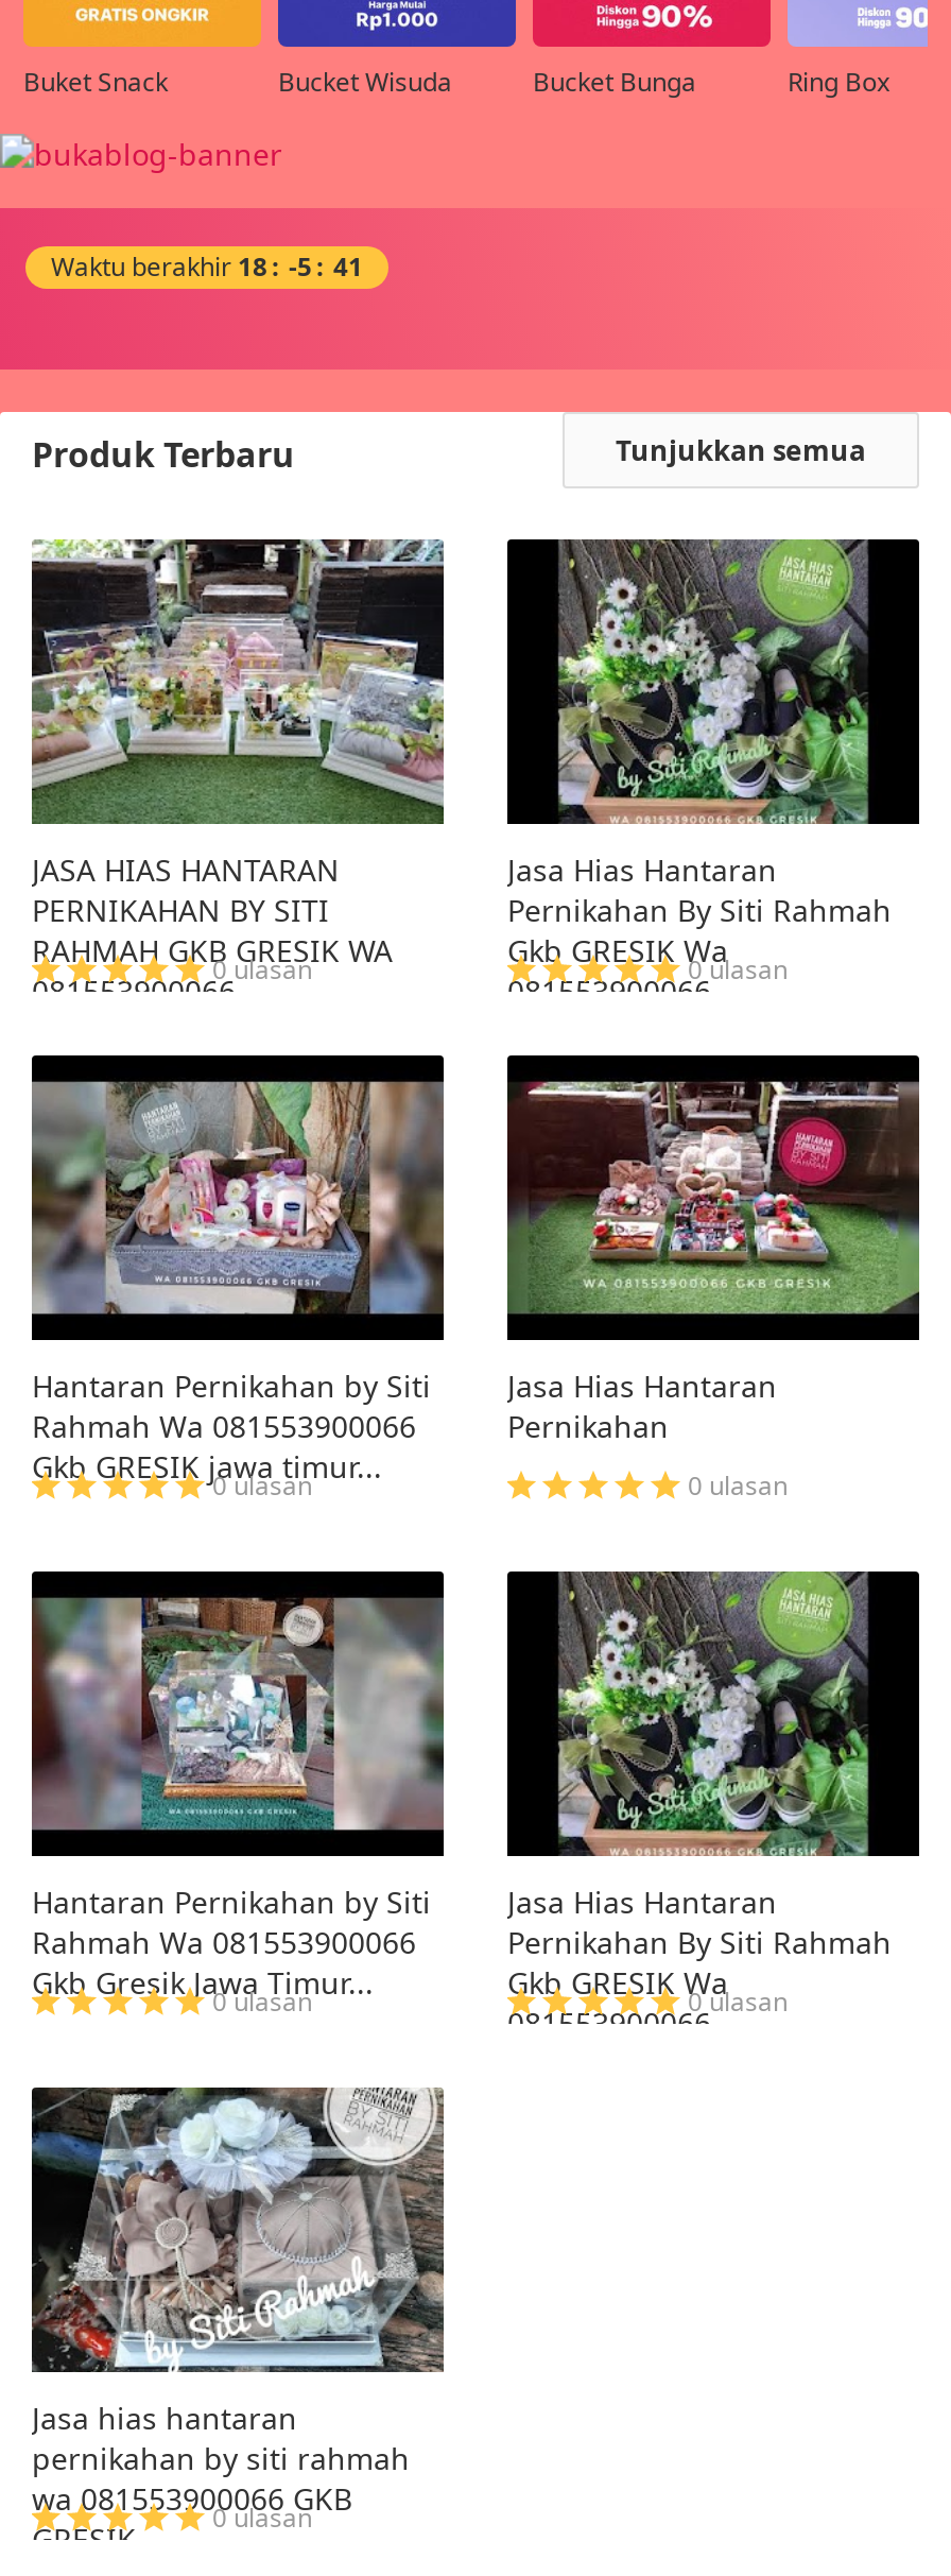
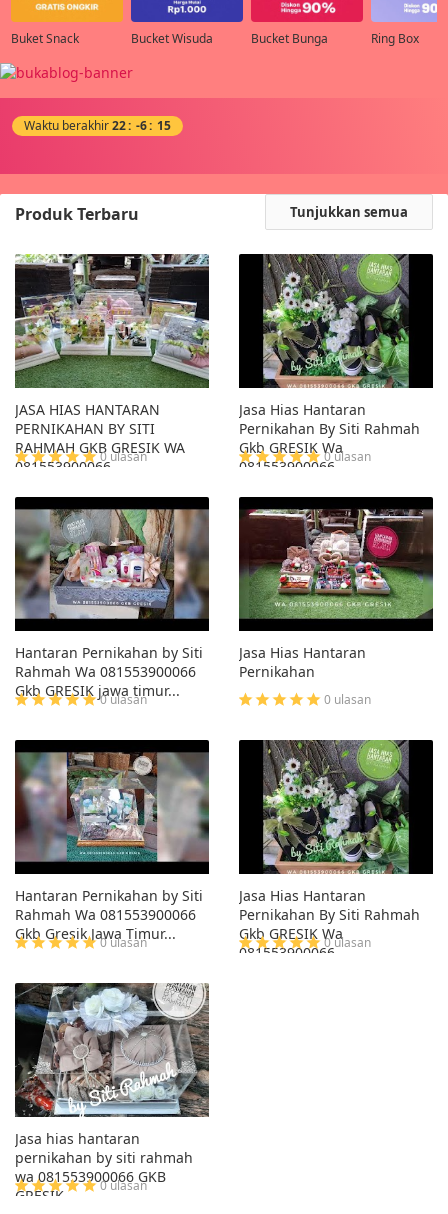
[51,249,363,285] Waktu berakhir 18 -5 41 -> [24,117,171,134] Waktu berakhir 22 -6 15

